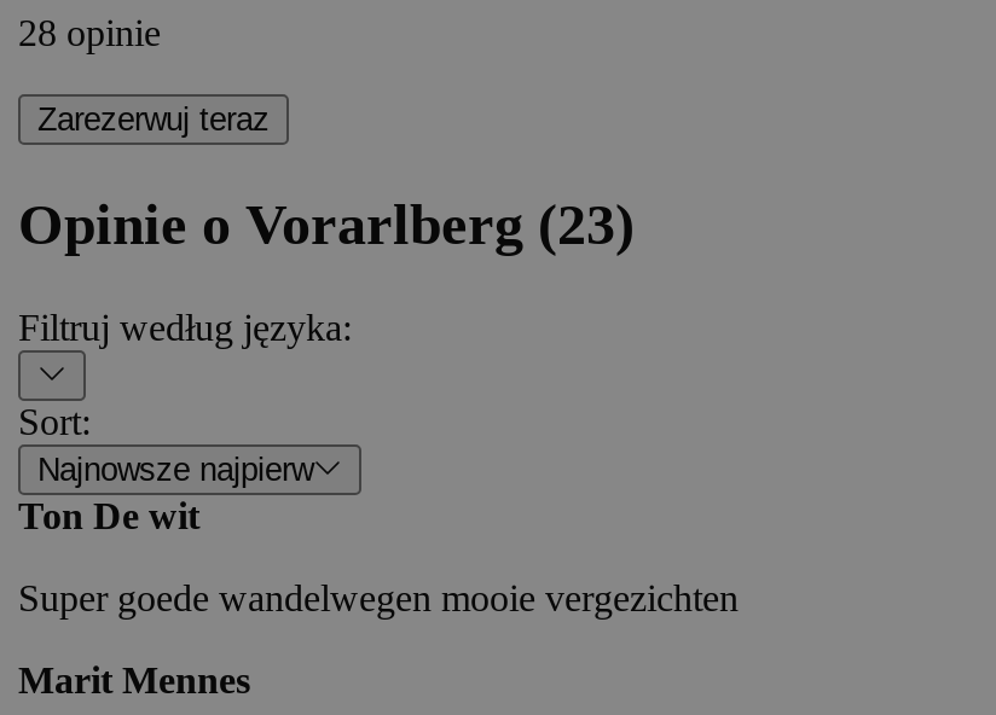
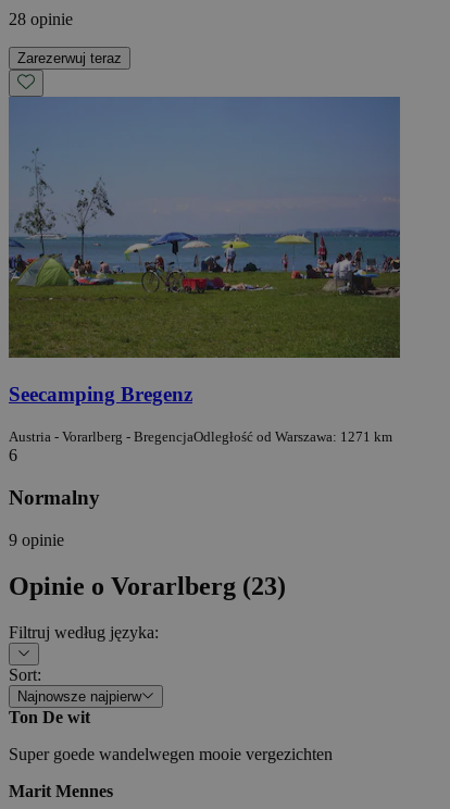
none -> [8,69,401,549] [image] | Seecamping Bregenz | Austria - Vorarlberg - BregencjaOdległość od Warszawa: 1271 km | 6 | Normalny | 9 opinie

